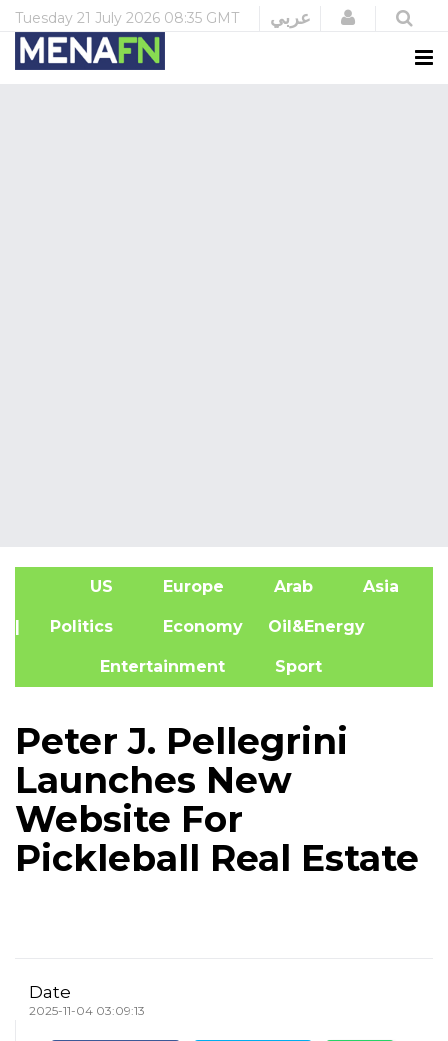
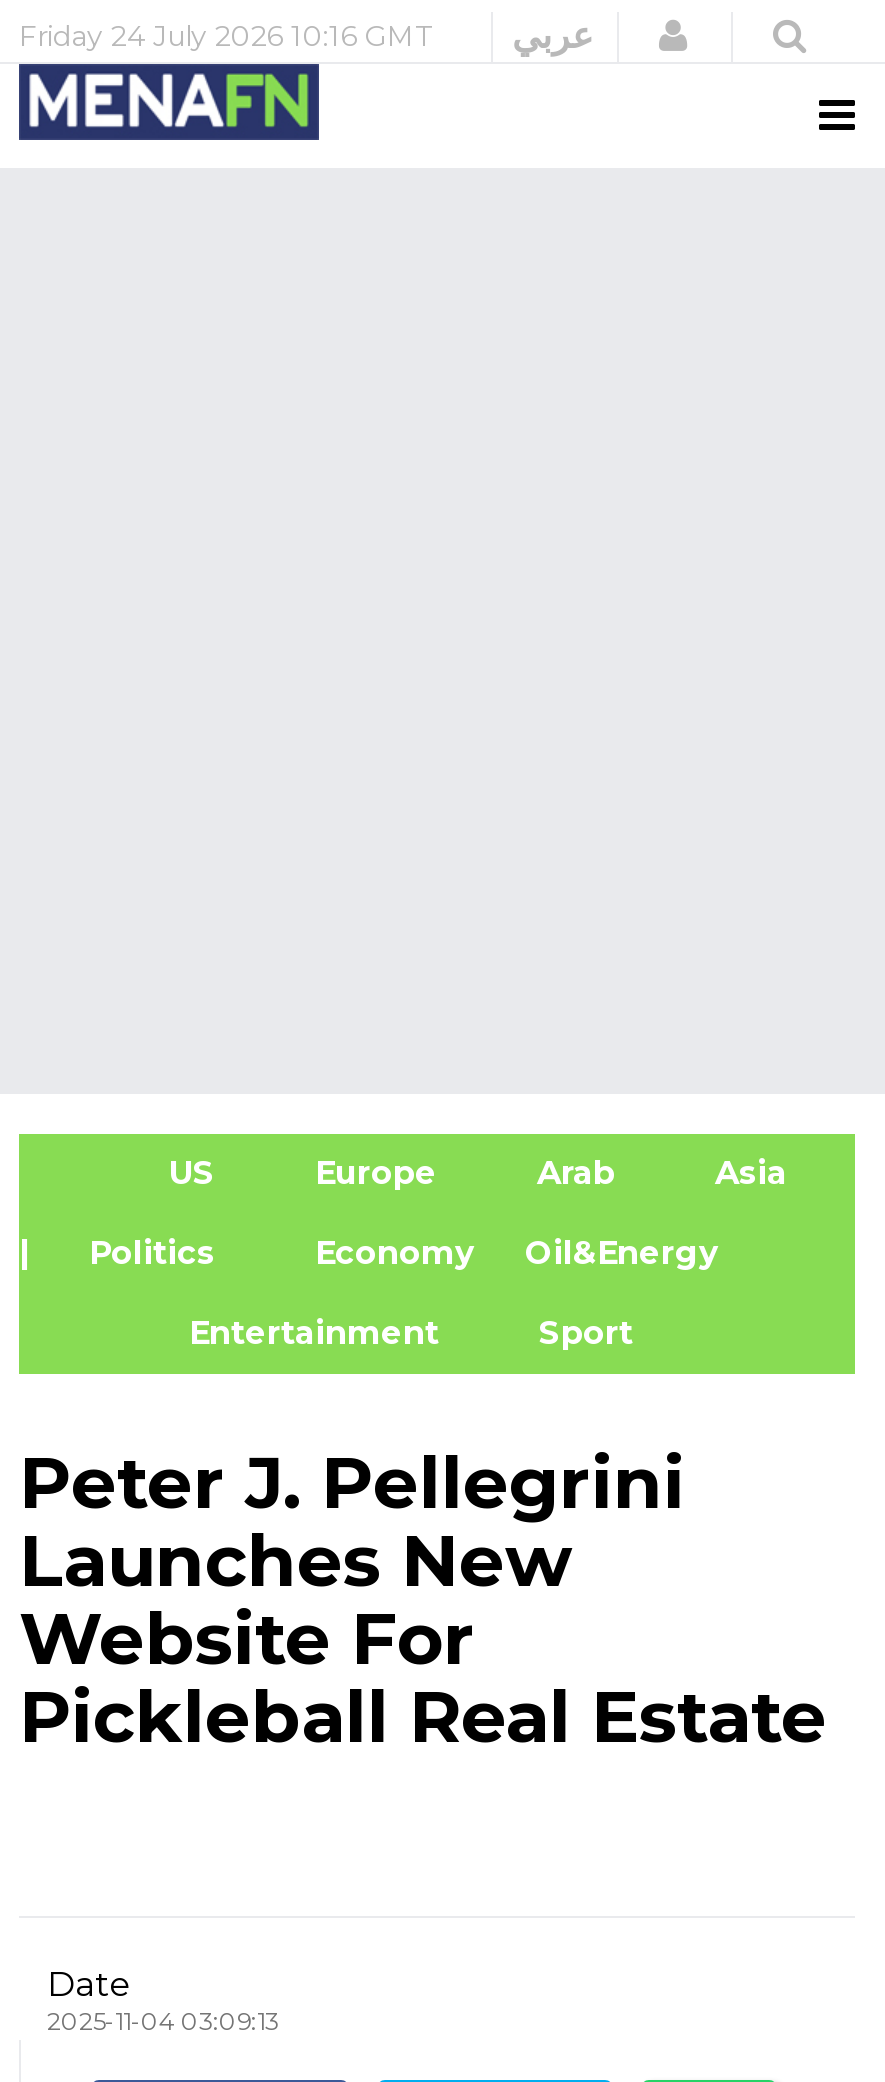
[15,9,239,27] Tuesday 21 July 2026 08:35 GMT -> [19,18,431,54] Friday 24 July 2026 10:16 GMT

